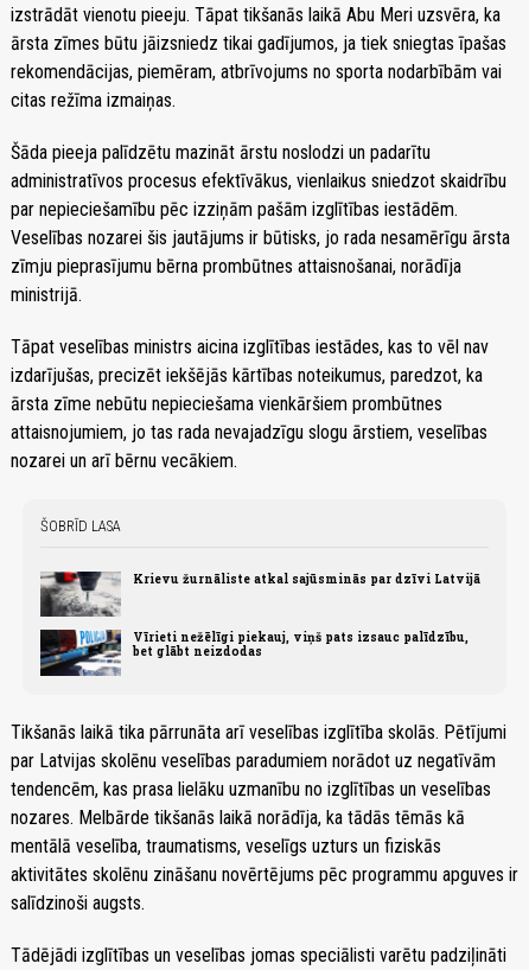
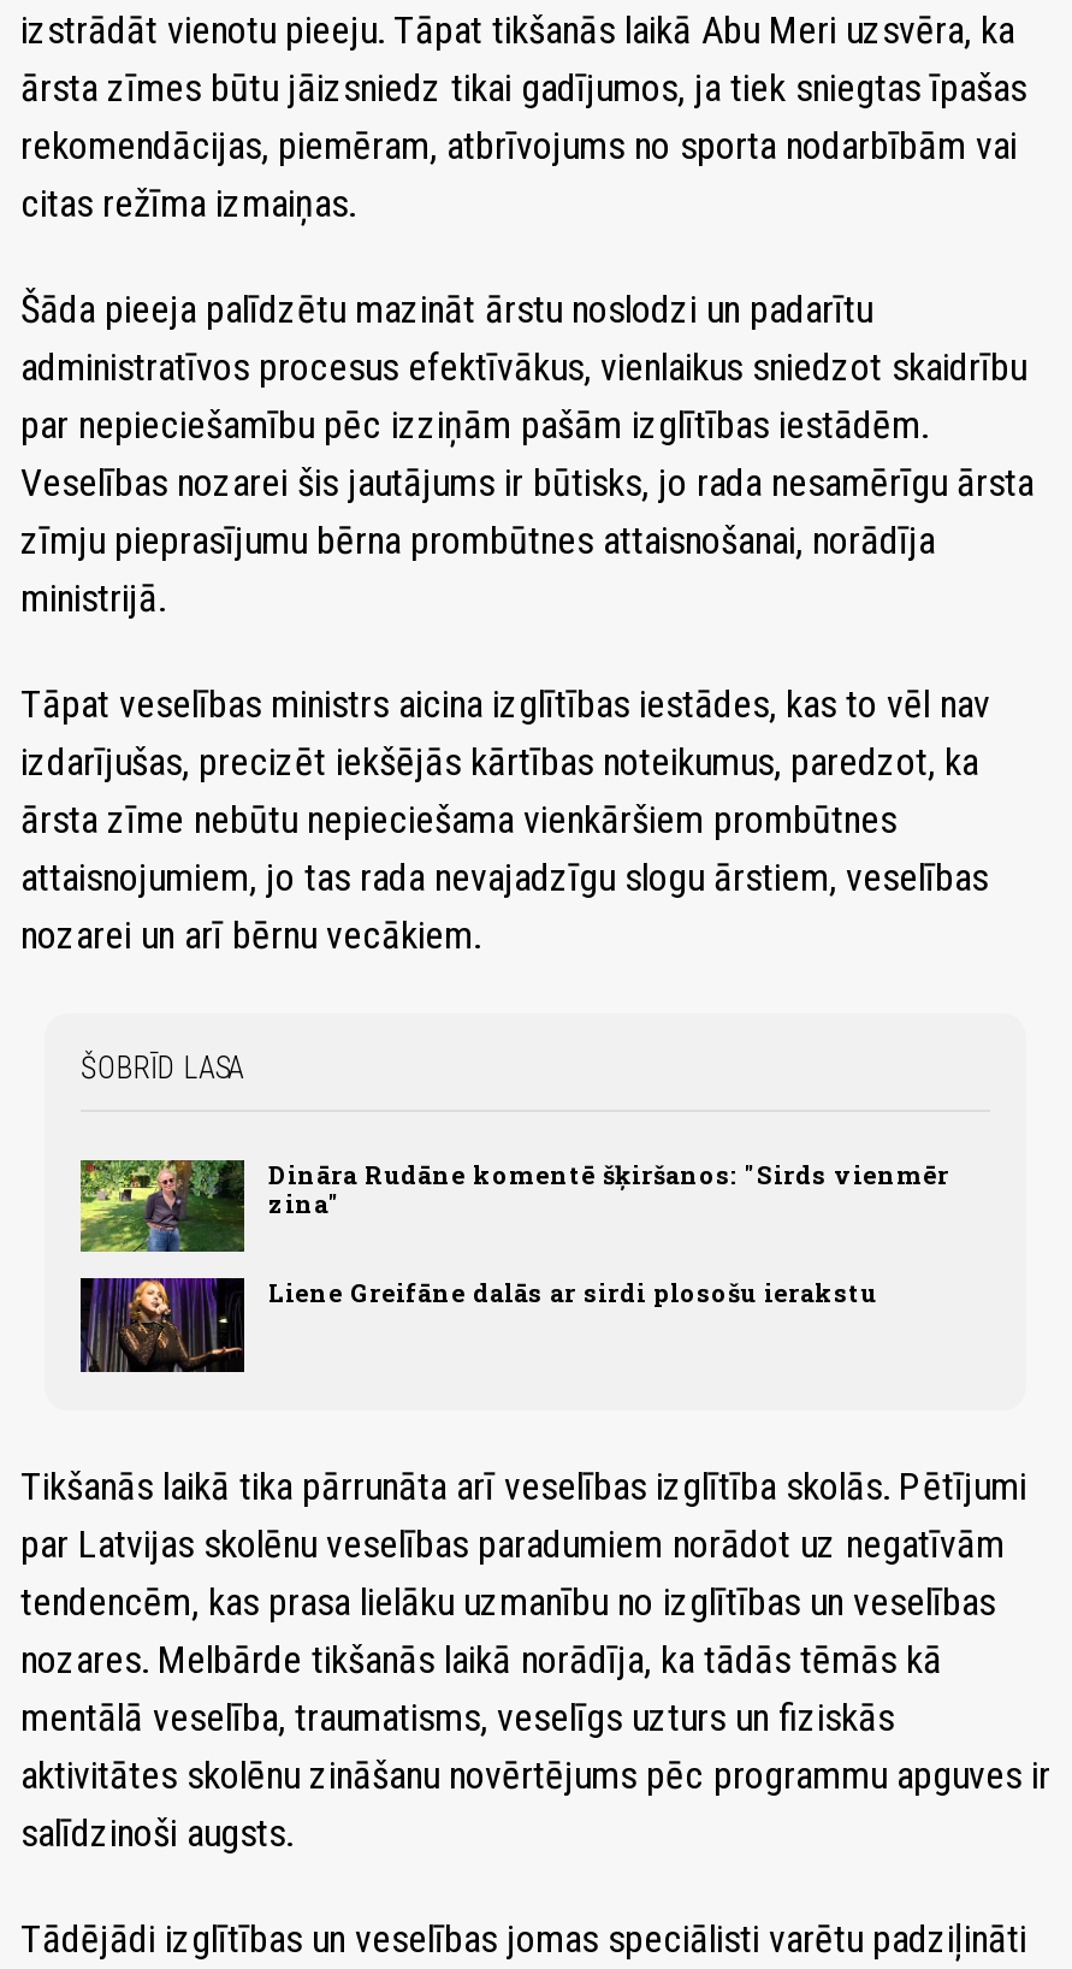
[39,570,480,618] [image] | Krievu žurnāliste atkal sajūsminās par dzīvi Latvijā -> [78,1158,949,1254] [image] | Dināra Rudāne komentē šķiršanos: "Sirds vienmēr | zina"
[39,628,469,677] [image] | Vīrieti nežēlīgi piekauj, viņš pats izsauc palīdzību, | bet glābt neizdodas -> [81,1276,877,1374] [image] | Liene Greifāne dalās ar sirdi plosošu ierakstu

